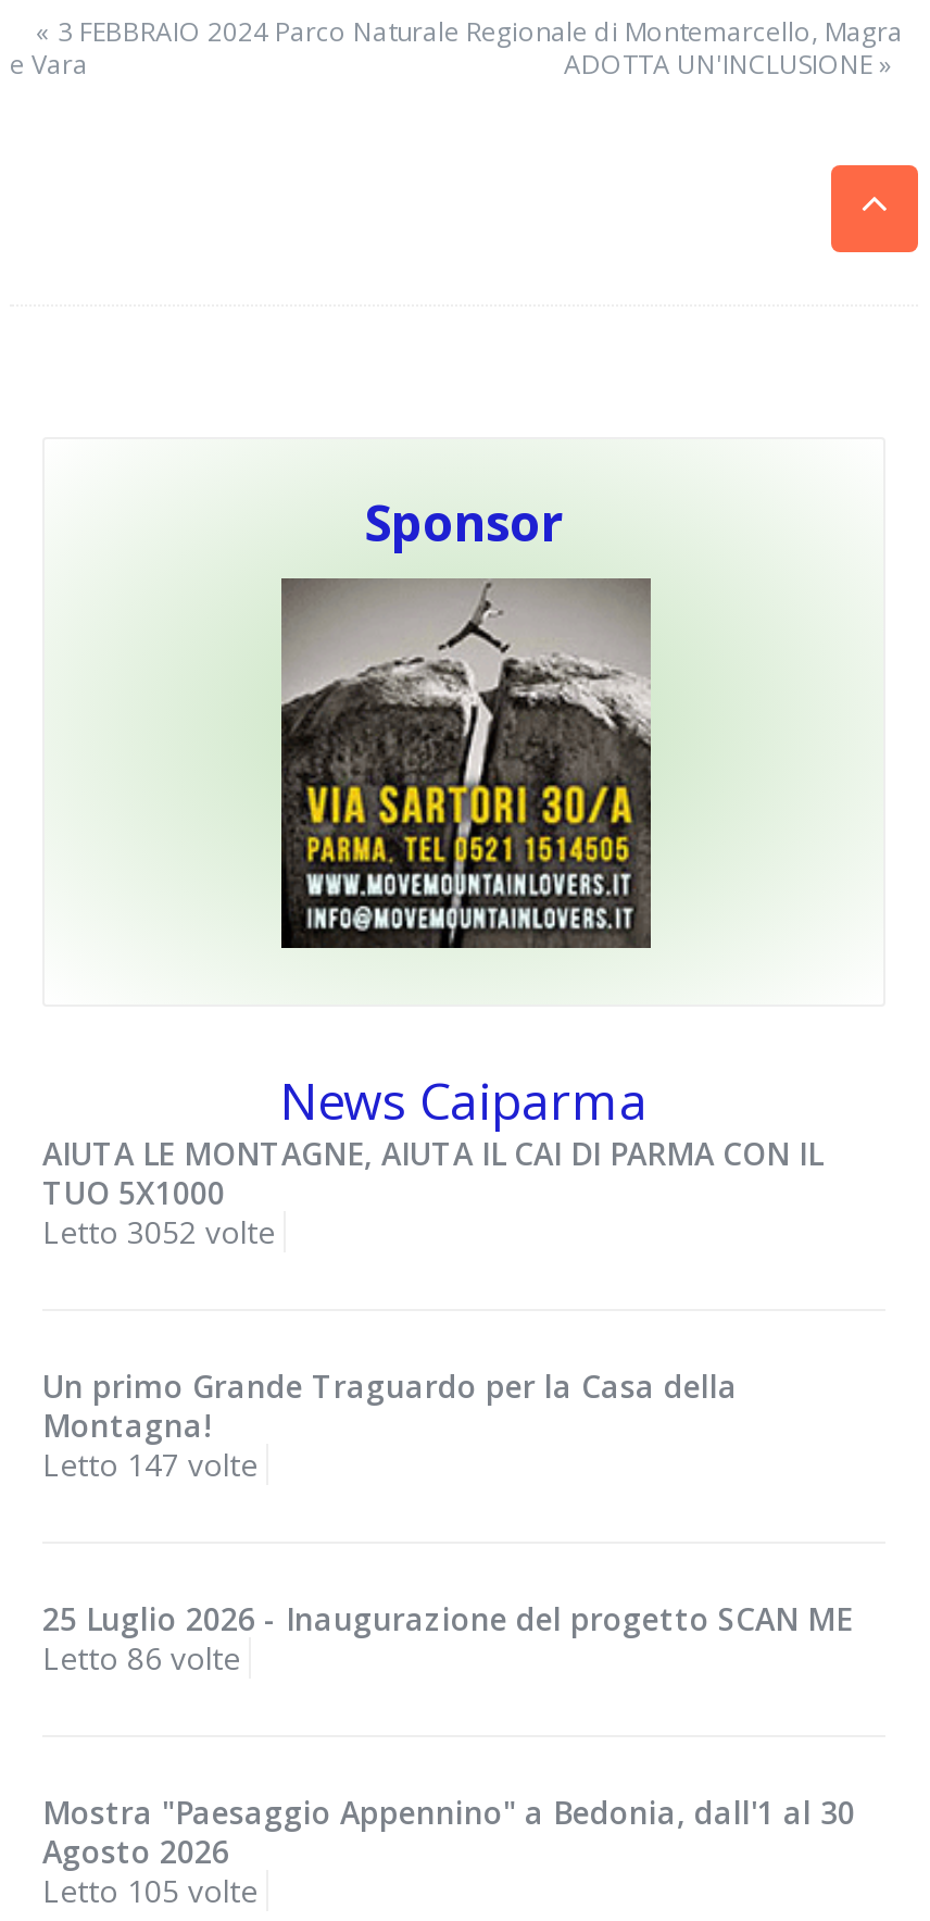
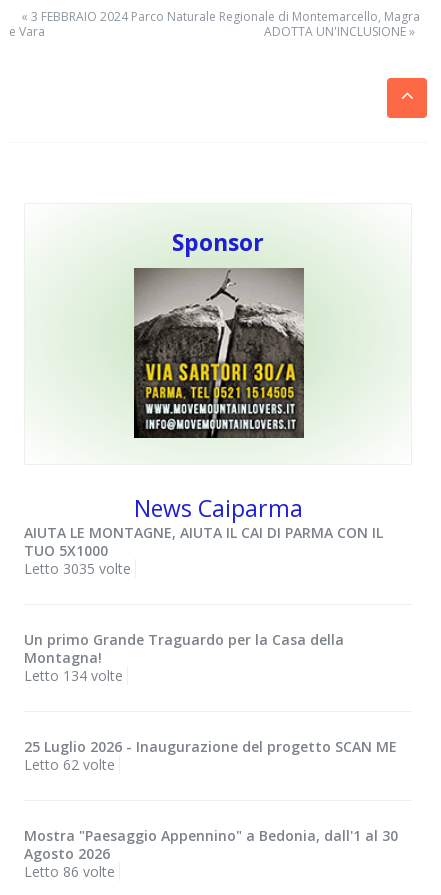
[42,1210,275,1252] Letto 3052 volte -> [24,559,131,578] Letto 3035 volte
[42,1443,257,1484] Letto 147 volte -> [24,666,123,685] Letto 134 volte
[42,1637,240,1678] Letto 86 volte -> [24,755,115,774] Letto 62 volte
[42,1869,257,1911] Letto 105 volte -> [24,862,115,881] Letto 86 volte

